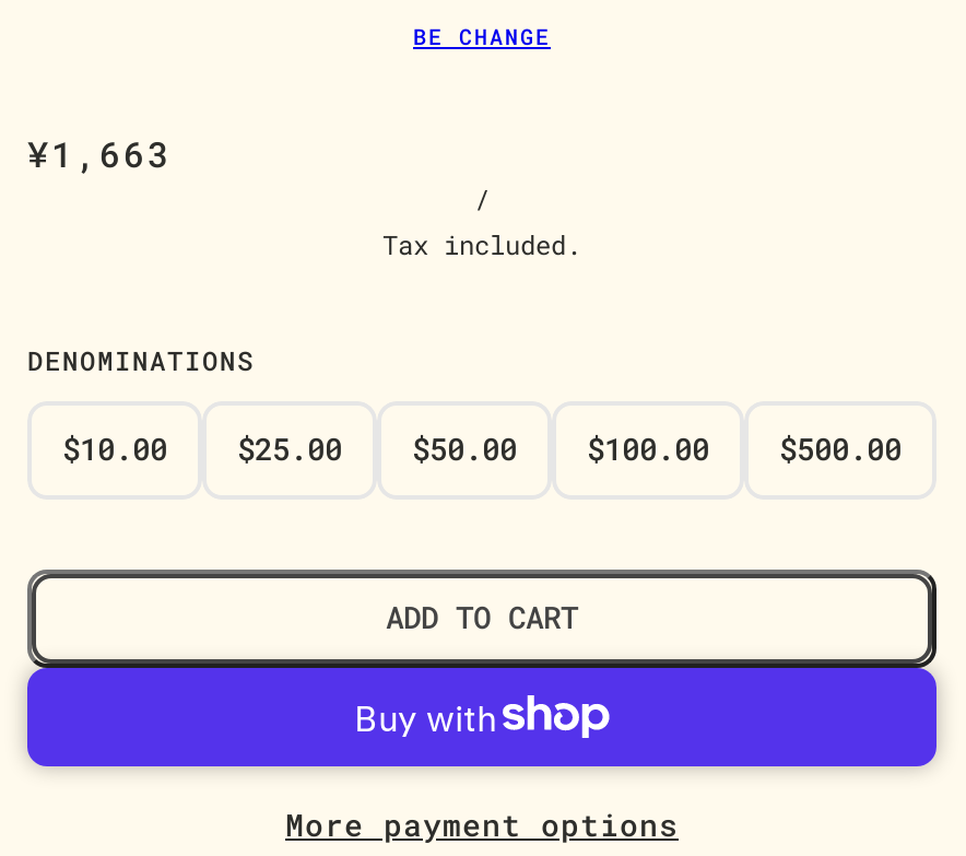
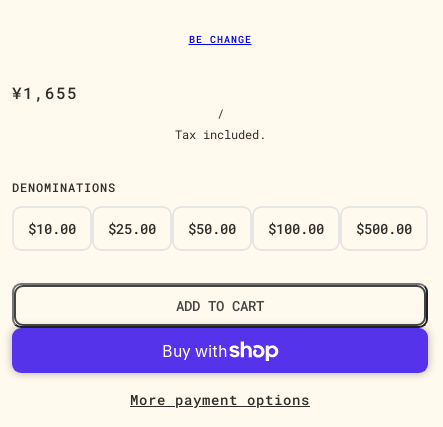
[27,129,172,174] ¥1,663 -> [12,82,78,103] ¥1,655

